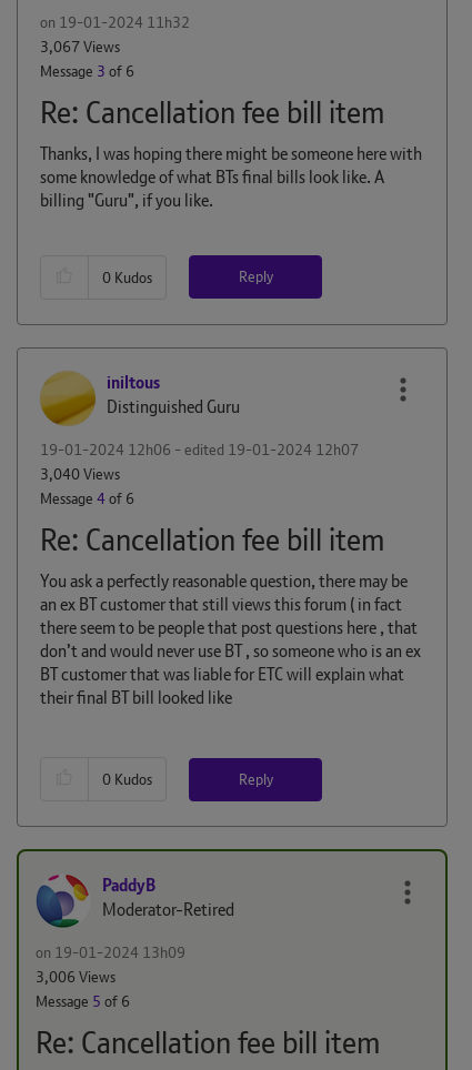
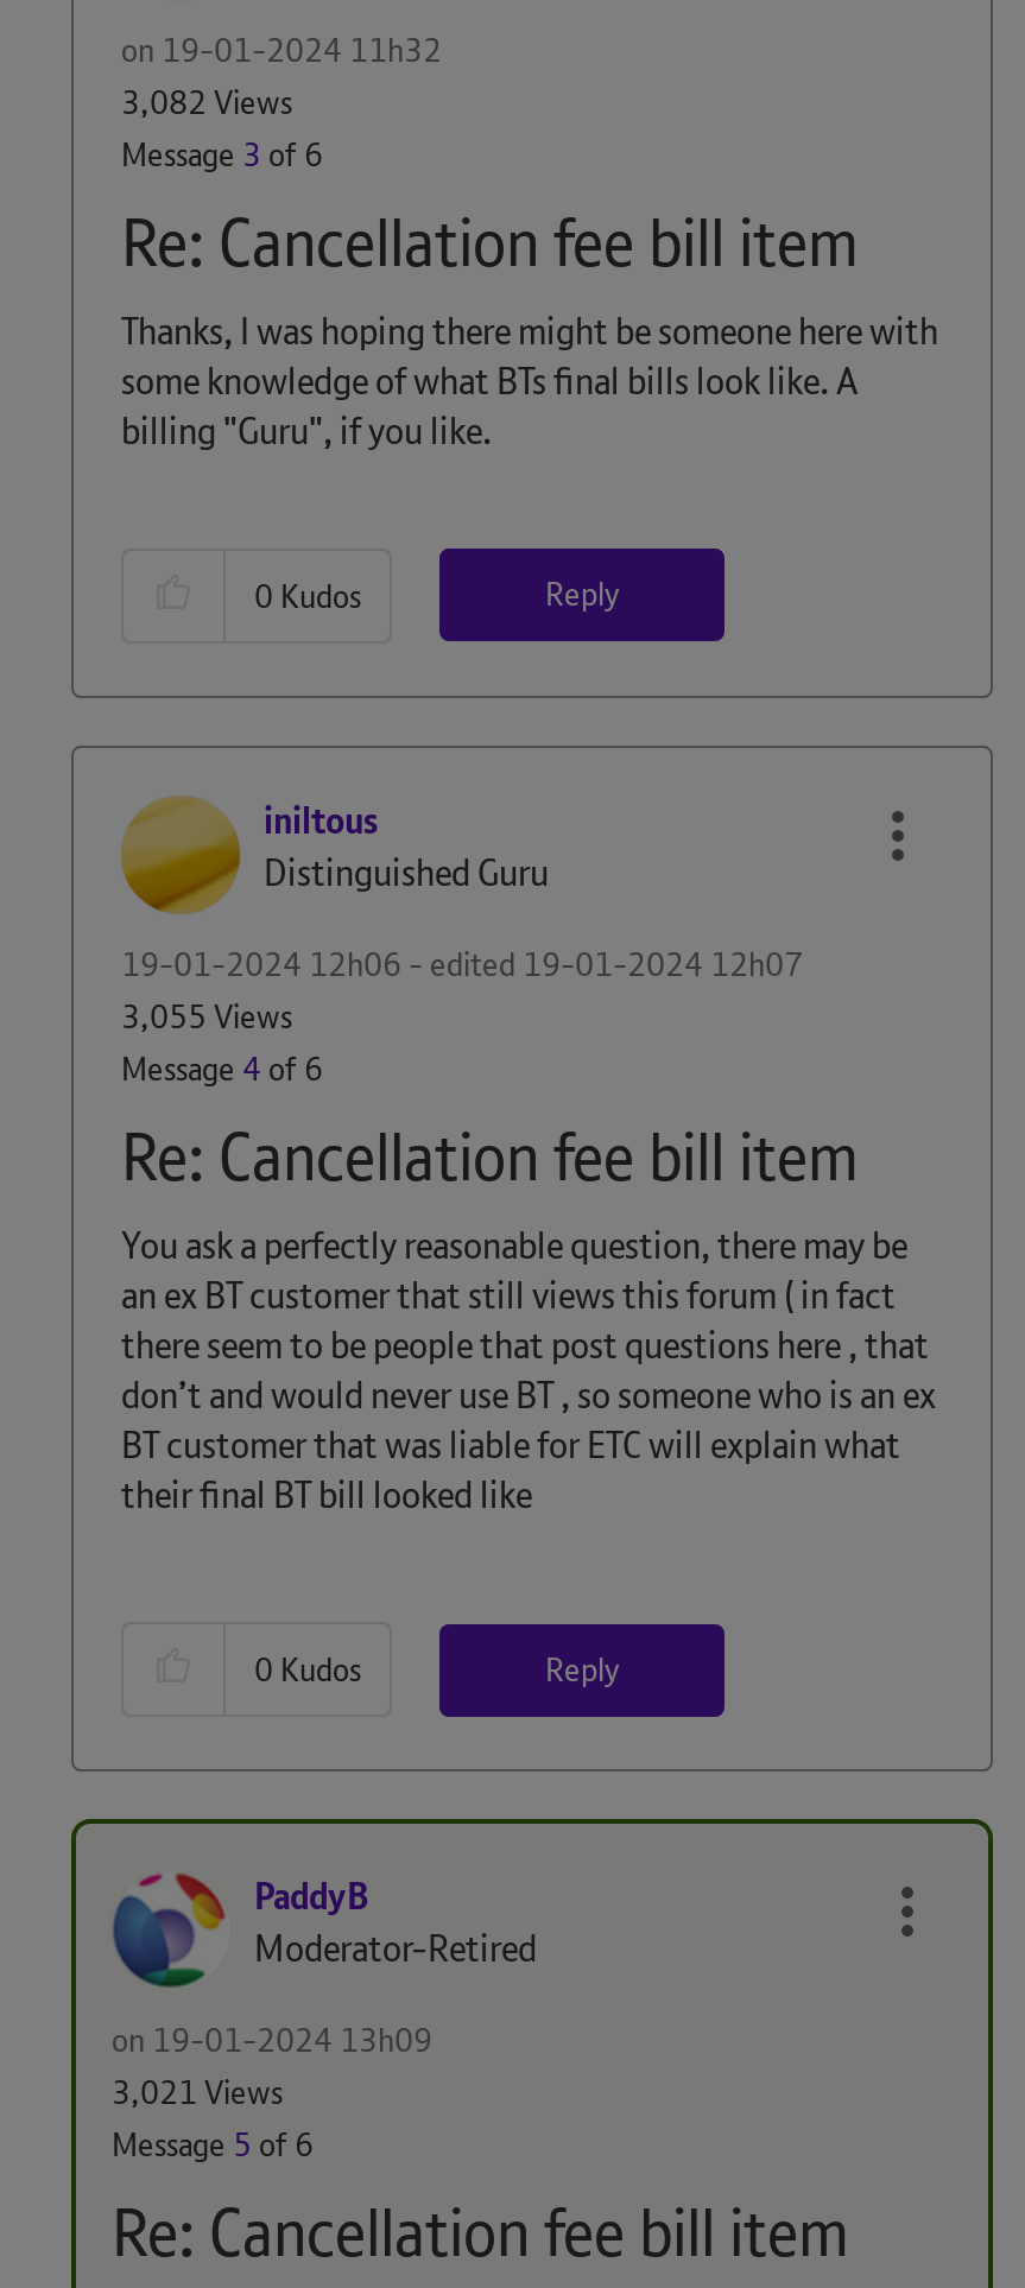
[40,37,120,57] 3,067 Views -> [121,81,292,123] 3,082 Views
[40,463,120,483] 3,040 Views -> [121,994,292,1037] 3,055 Views
[36,967,116,987] 3,006 Views -> [112,2071,283,2113] 3,021 Views

